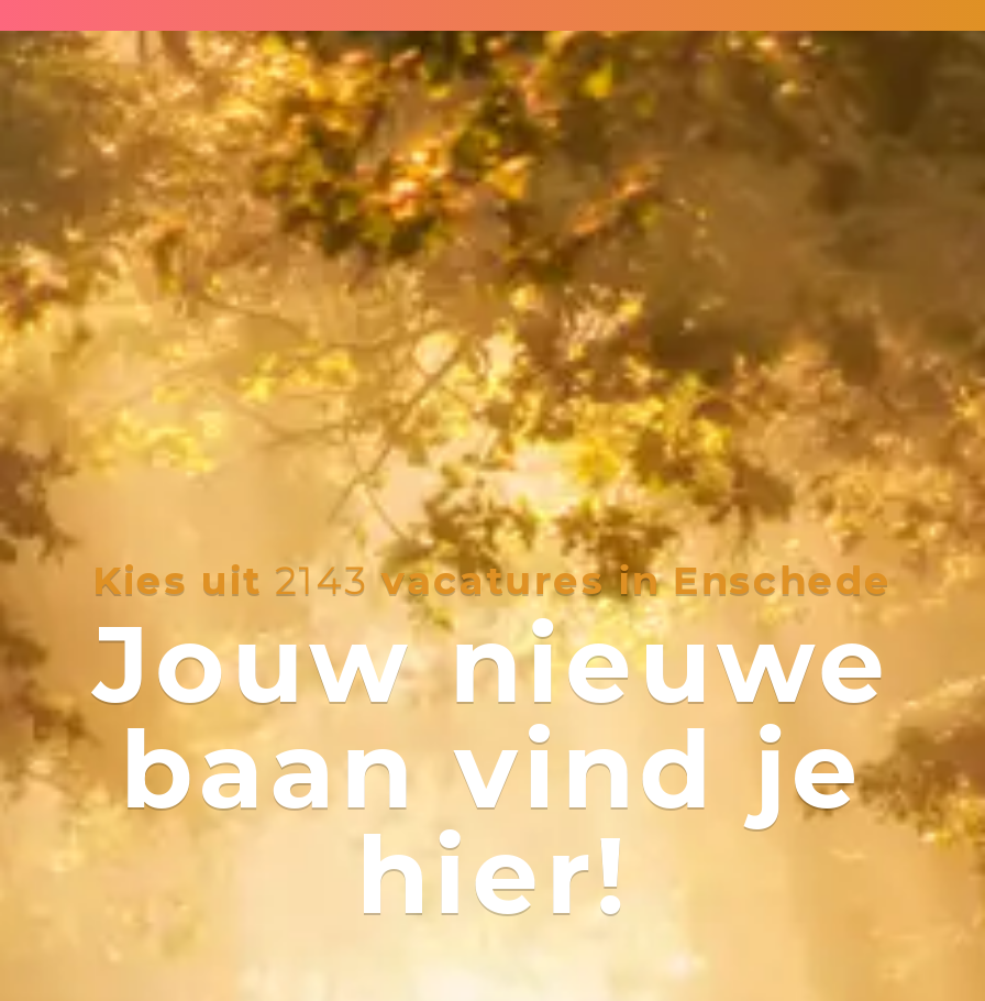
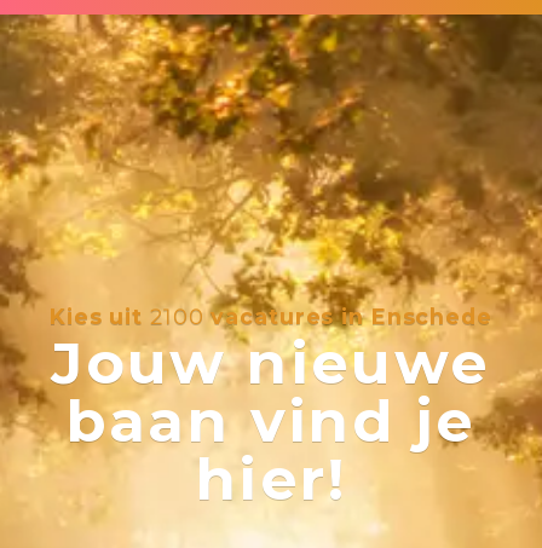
[93,557,892,603] Kies uit 2143 vacatures in Enschede -> [50,304,492,329] Kies uit 2100 vacatures in Enschede

